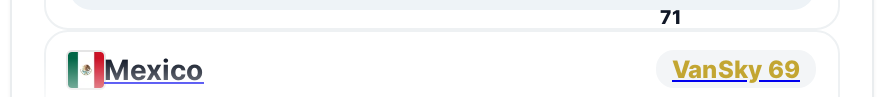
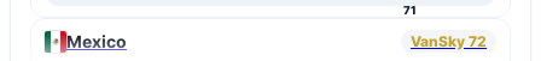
[672,54,800,84] VanSky 69 -> [411,32,487,50] VanSky 72

